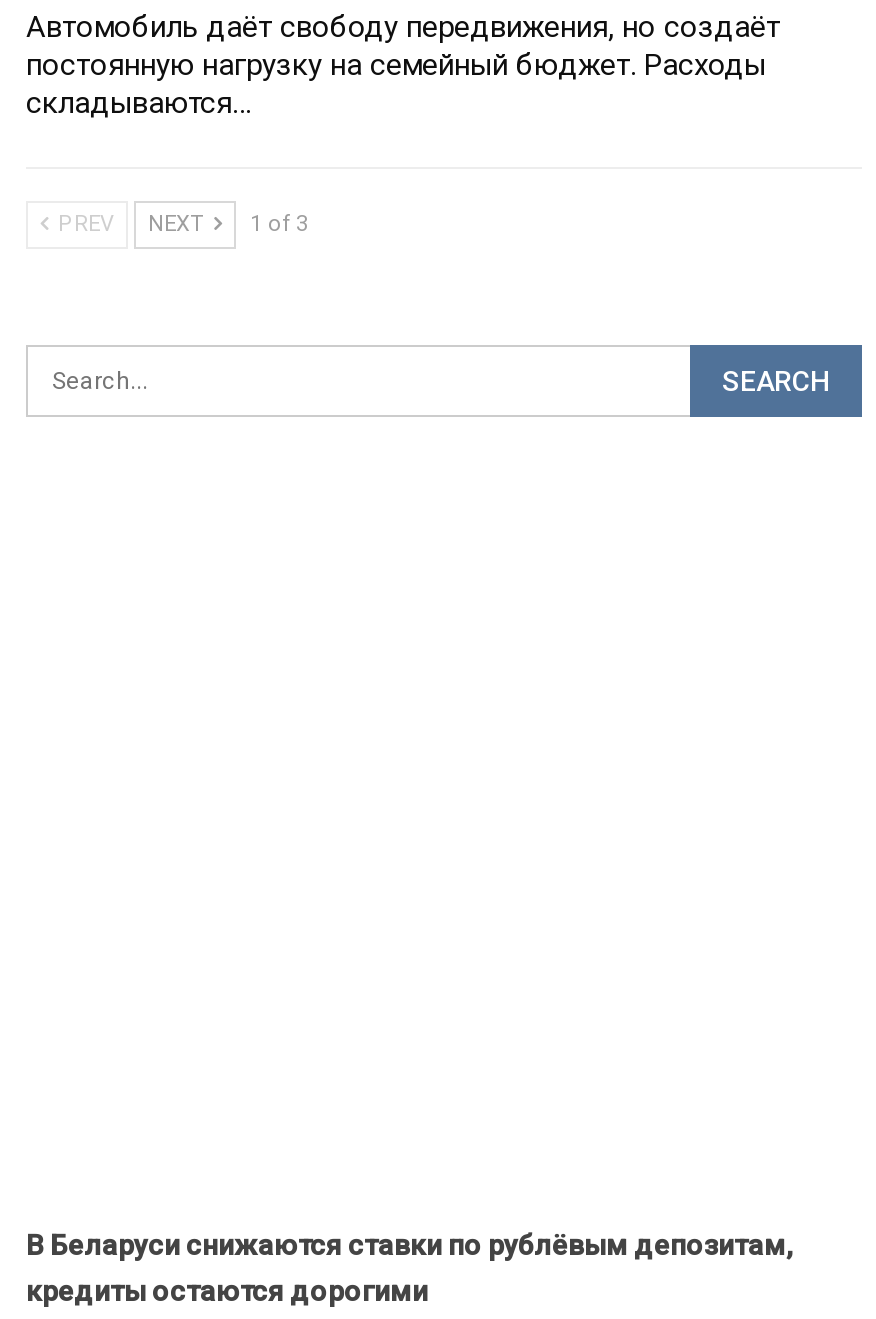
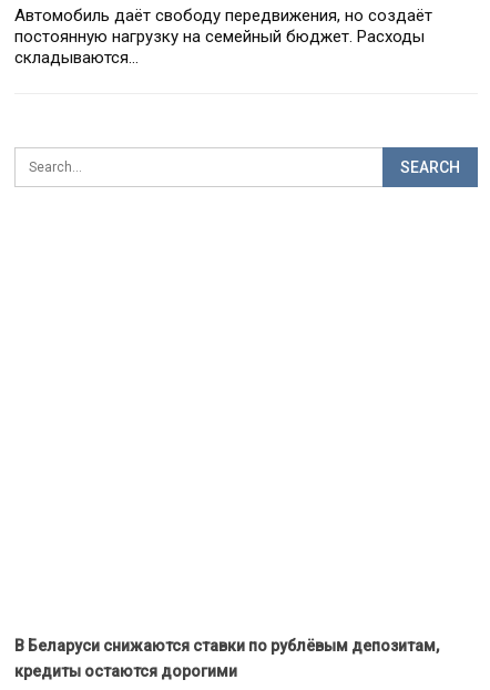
[52,211,308,237] PREV | NEXT | 1 of 3 -> none

